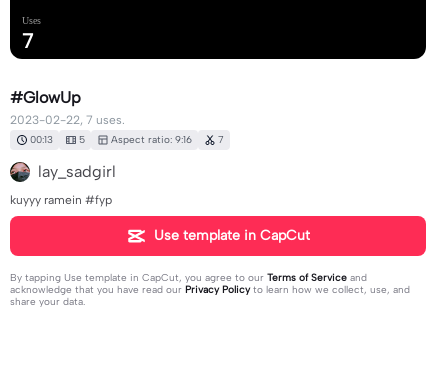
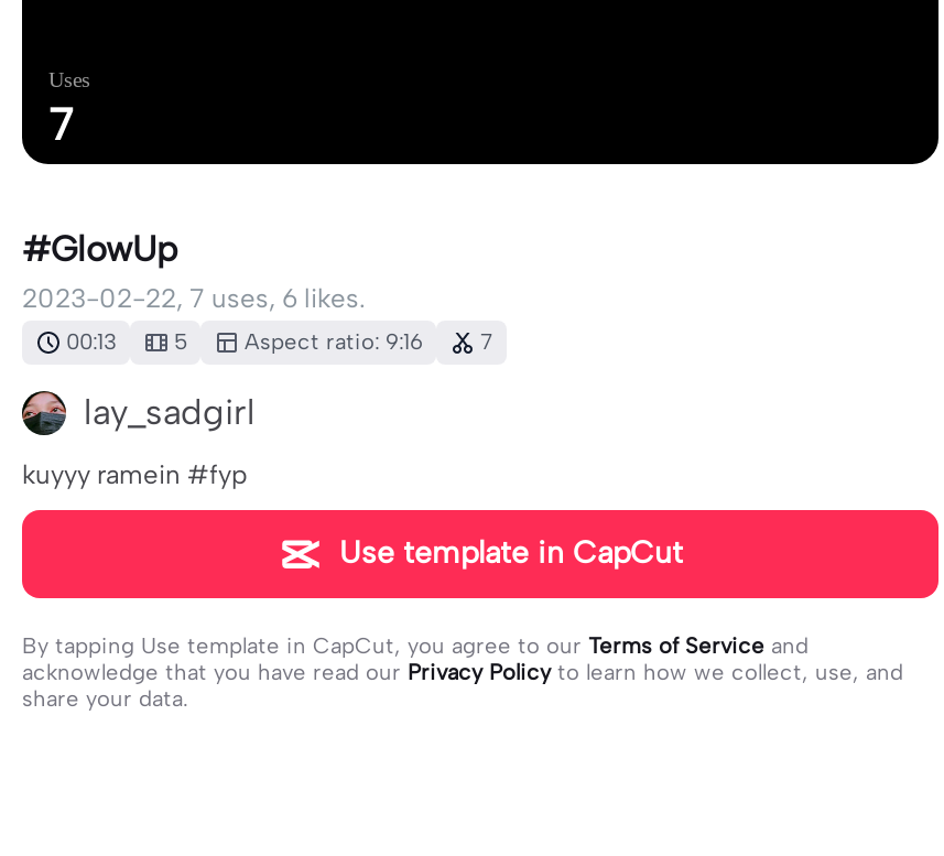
[10,113,125,127] 2023-02-22, 7 uses. -> [22,283,366,314] 2023-02-22, 7 uses, 6 likes.

